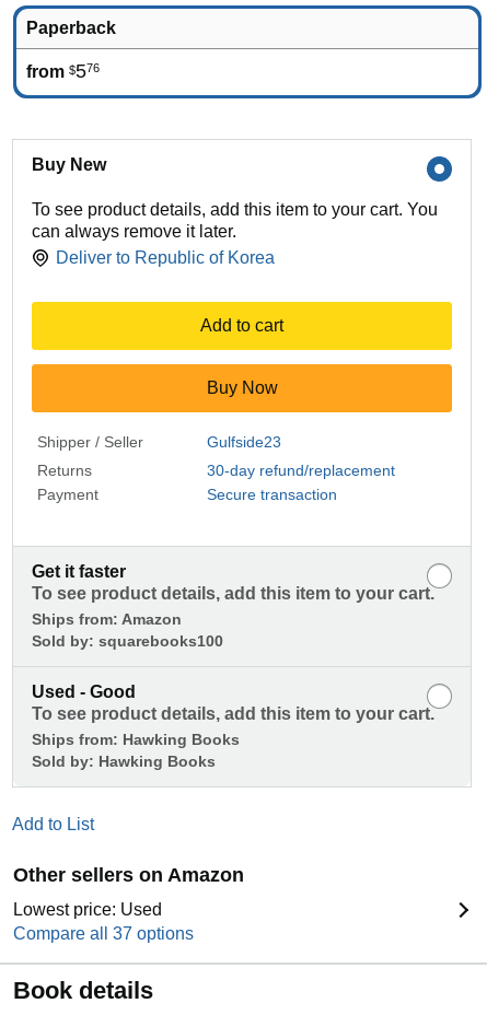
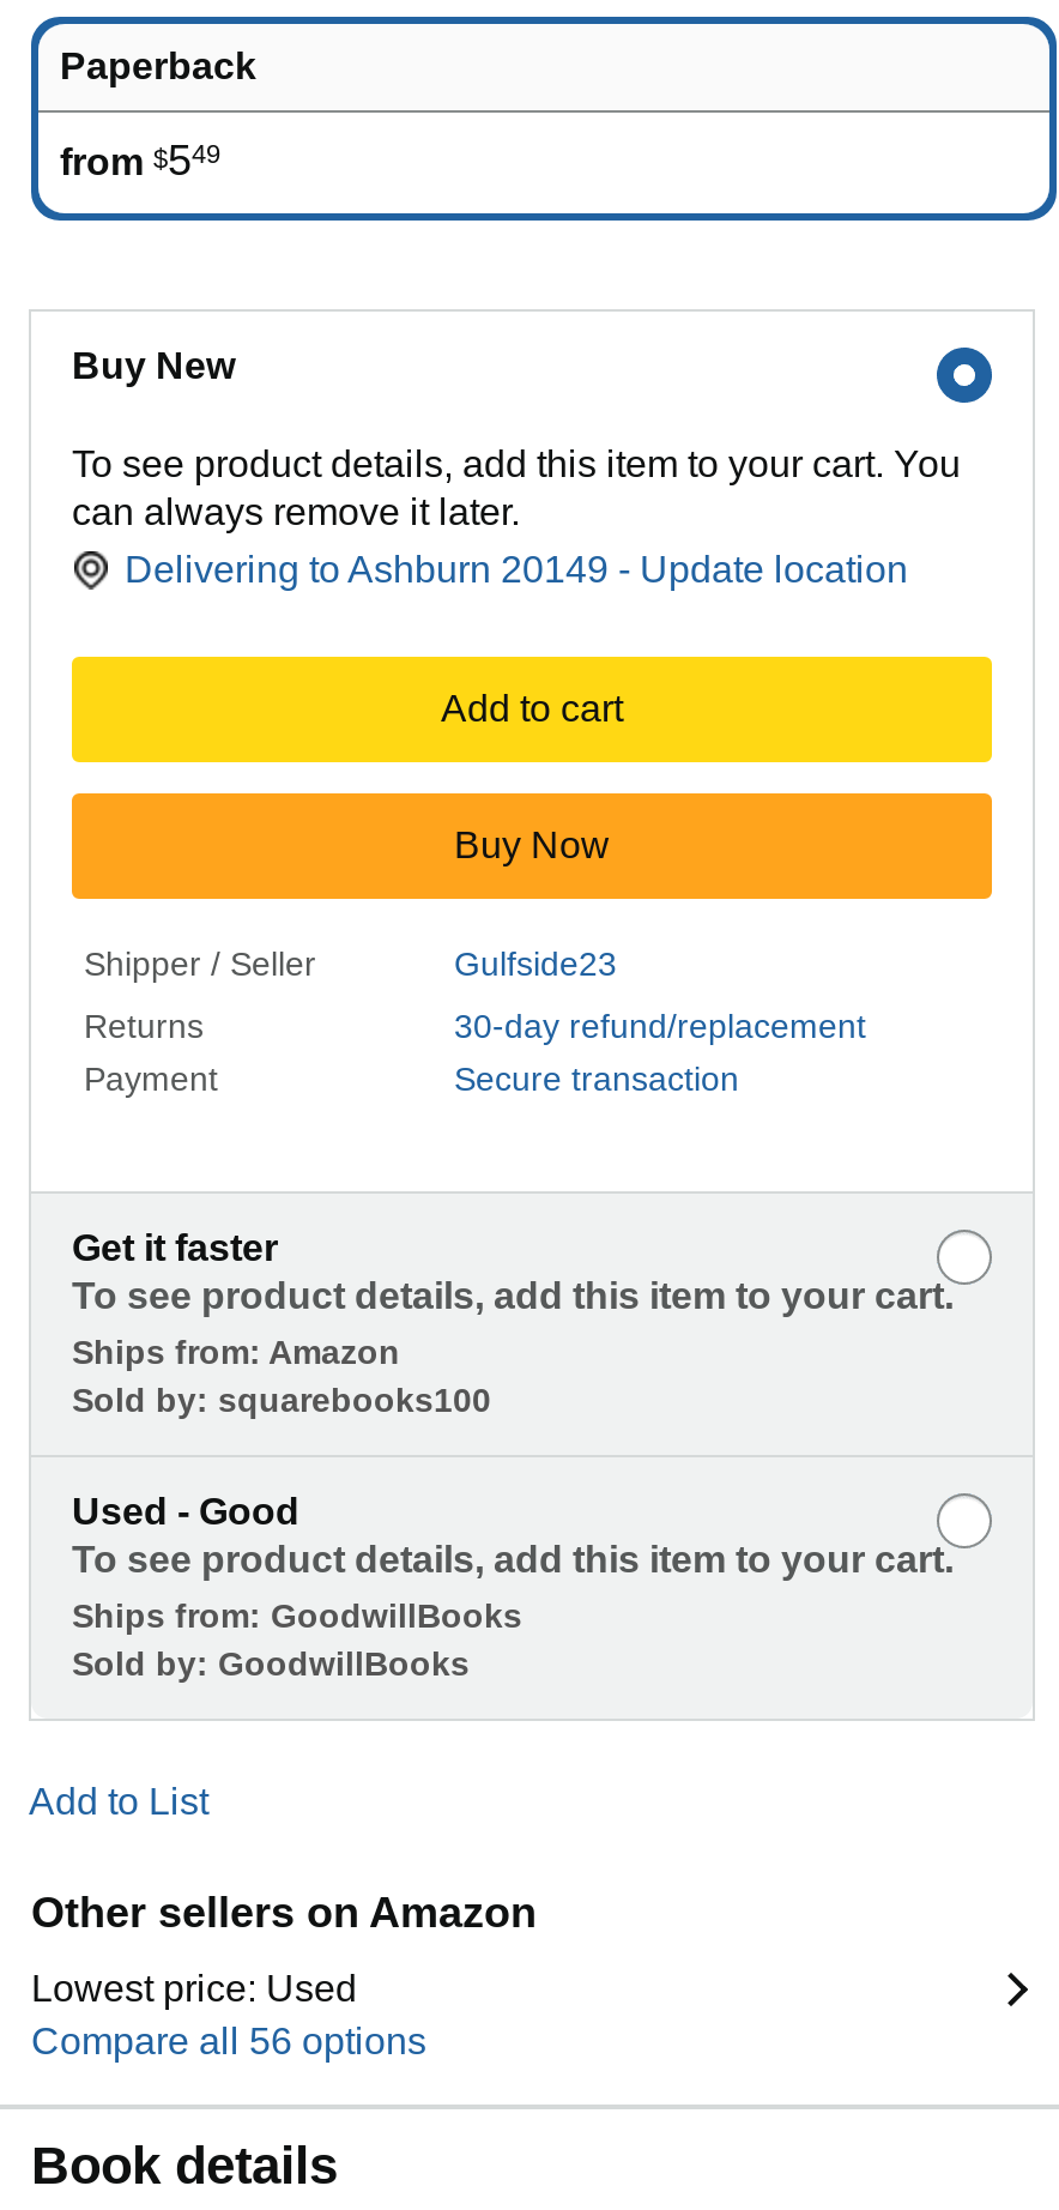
[26,60,100,82] from $576 -> [60,137,220,185] from $549
[56,248,275,267] Deliver to Republic of Korea -> [125,549,908,590] Delivering to Ashburn 20149 - Update location
[32,731,240,770] Ships from: Hawking Books | Sold by: Hawking Books -> [72,1597,522,1683] Ships from: GoodwillBooks | Sold by: GoodwillBooks
[13,924,194,943] Compare all 37 options -> [31,2021,426,2062] Compare all 56 options

